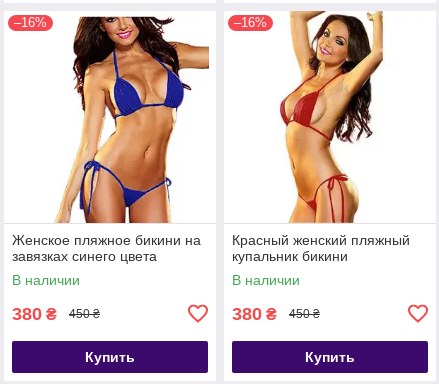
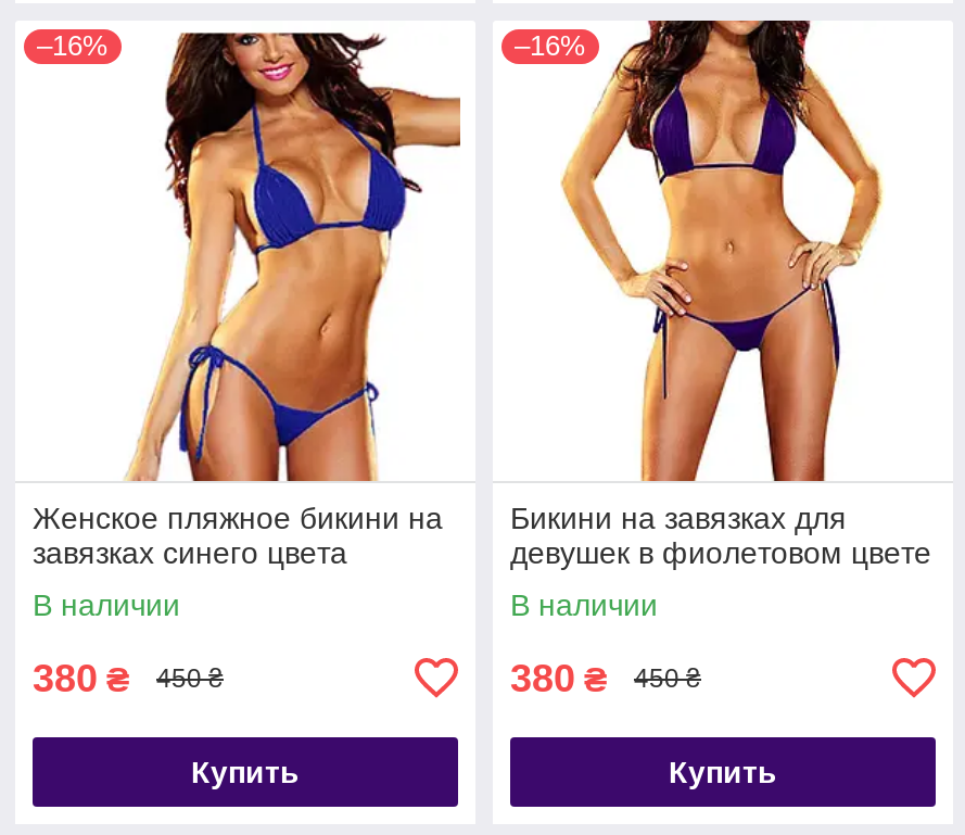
[232,10,410,264] [image] | Красный женский пляжный | купальник бикини -> [510,18,931,570] [image] | Бикини на завязках для | девушек в фиолетовом цвете

